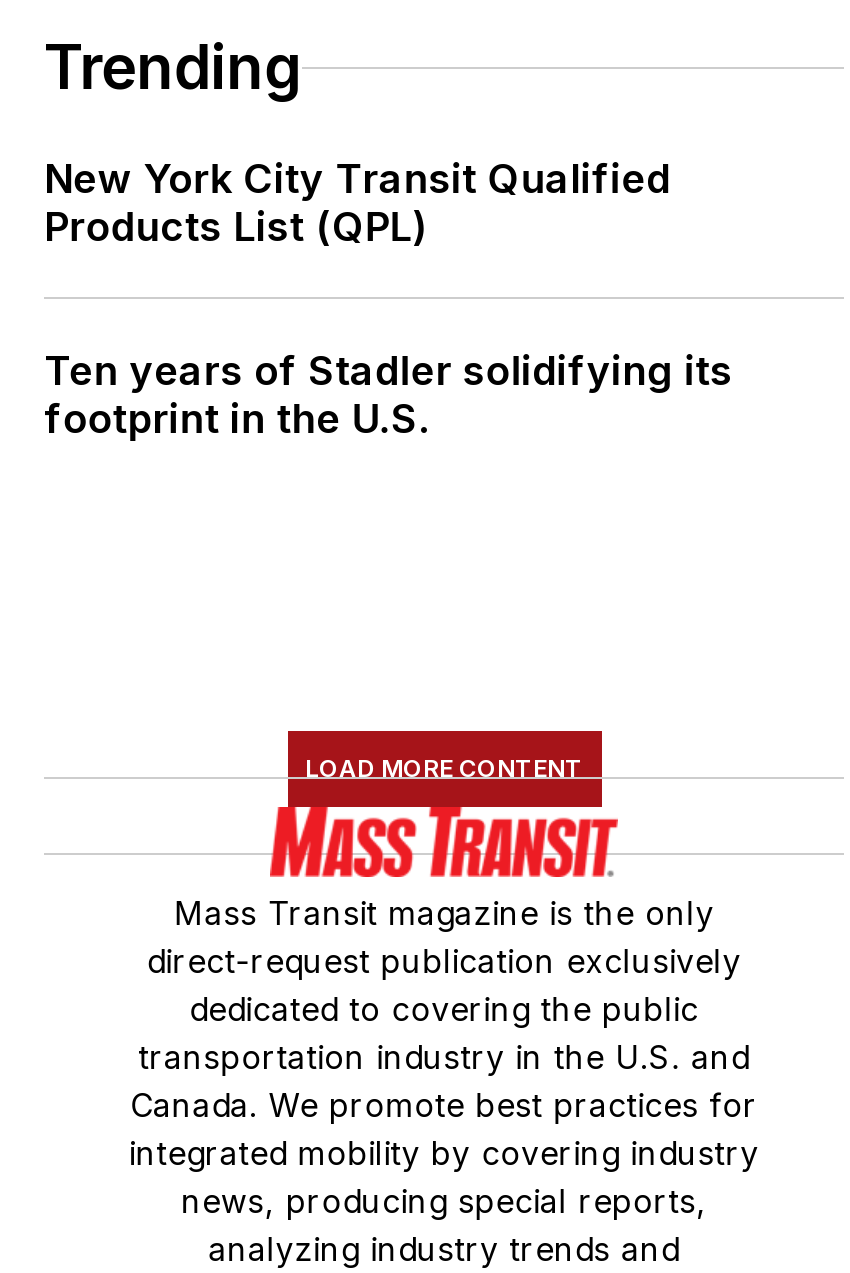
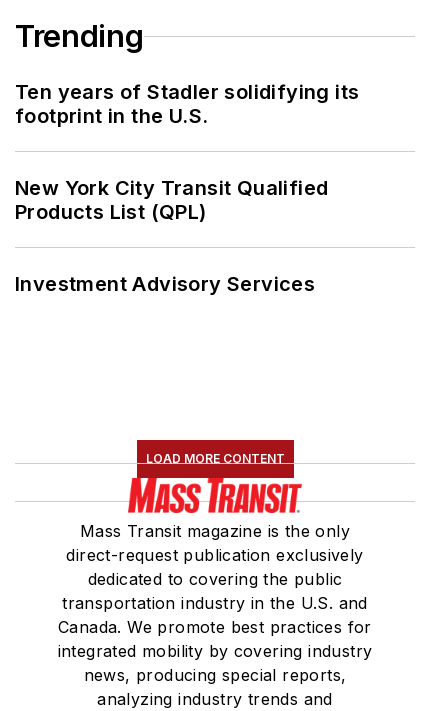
moved [44,155,671,251] -> [15,176,328,224]: New York City Transit Qualified | Products List (QPL)
moved [44,347,733,443] -> [15,80,359,128]: Ten years of Stadler solidifying its | footprint in the U.S.
none -> [15,272,315,296] Investment Advisory Services

